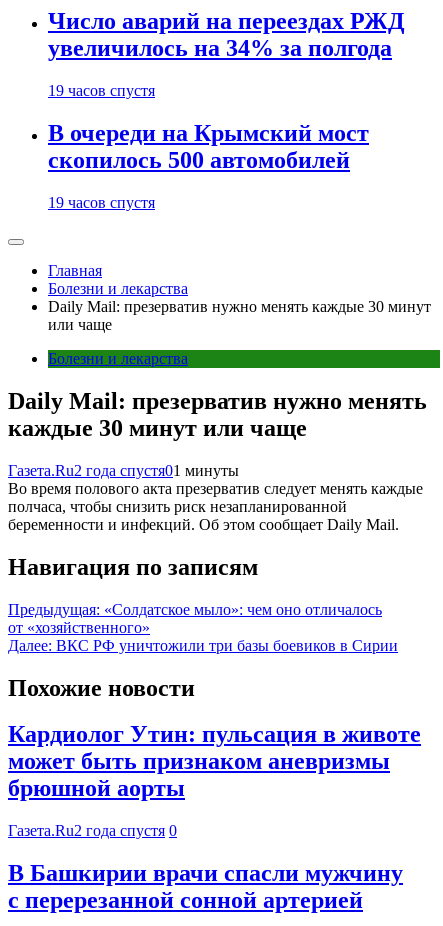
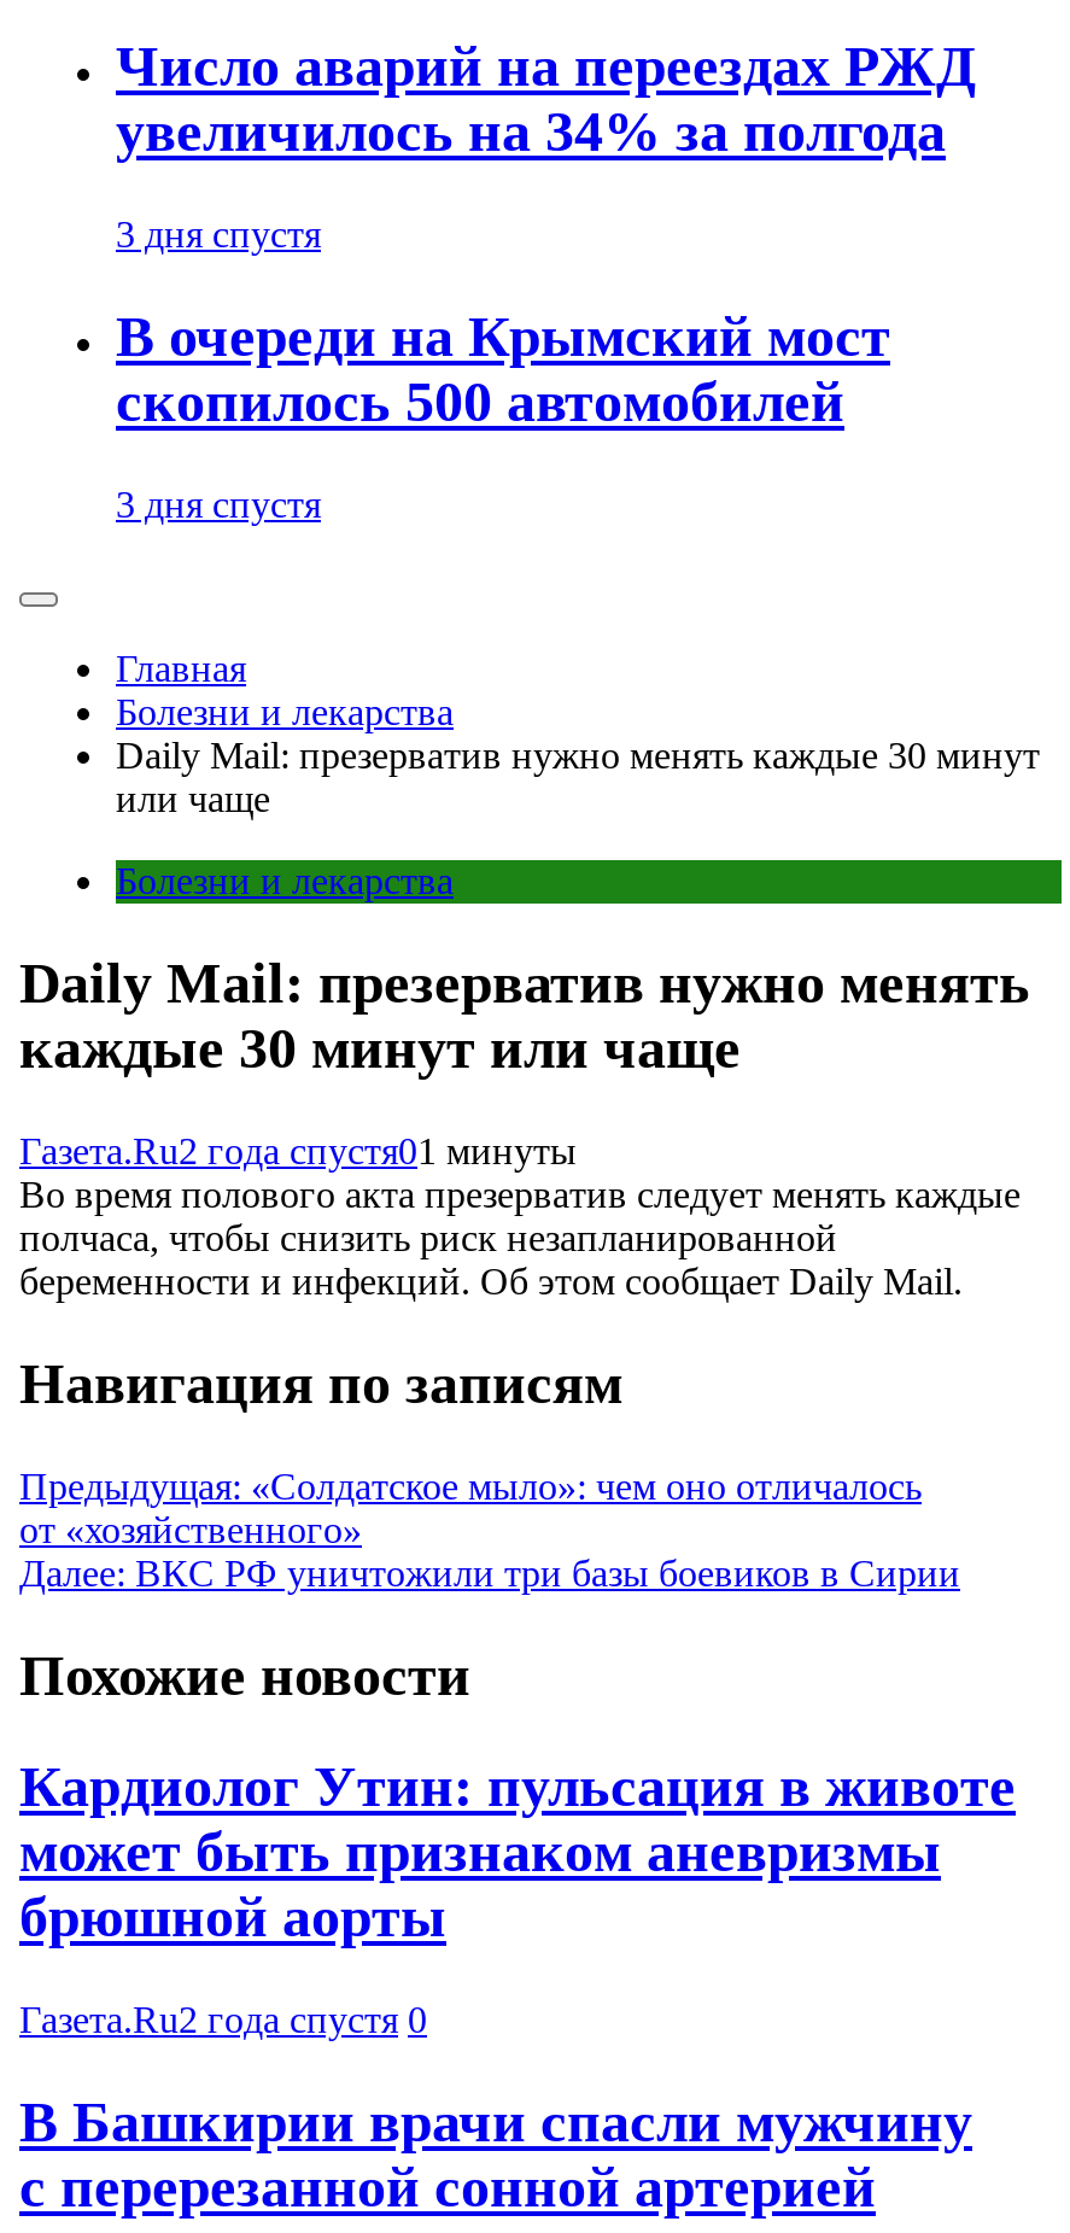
[48,82,155,99] 19 часов спустя -> [116,214,321,255] 3 дня спустя
[48,194,155,211] 19 часов спустя -> [116,484,321,525] 3 дня спустя

